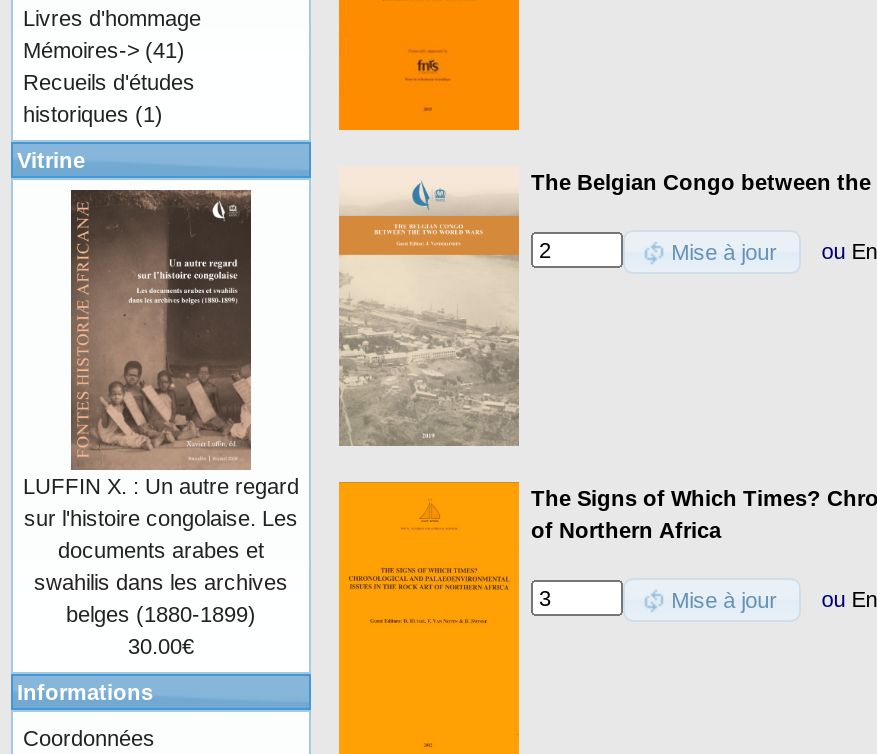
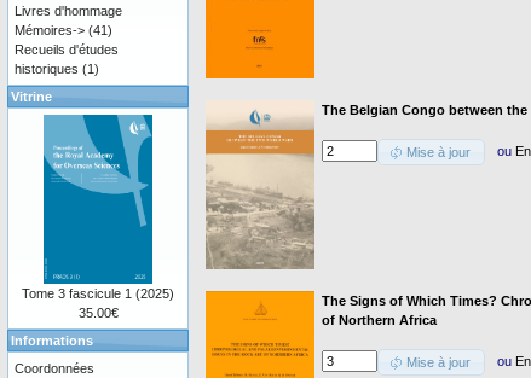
[23,188,299,658] [image] | LUFFIN X. : Un autre regard | sur l'histoire congolaise. Les | documents arabes et | swahilis dans les archives | belges (1880-1899) | 30.00€ -> [22,114,174,320] [image] | Tome 3 fascicule 1 (2025) | 35.00€

